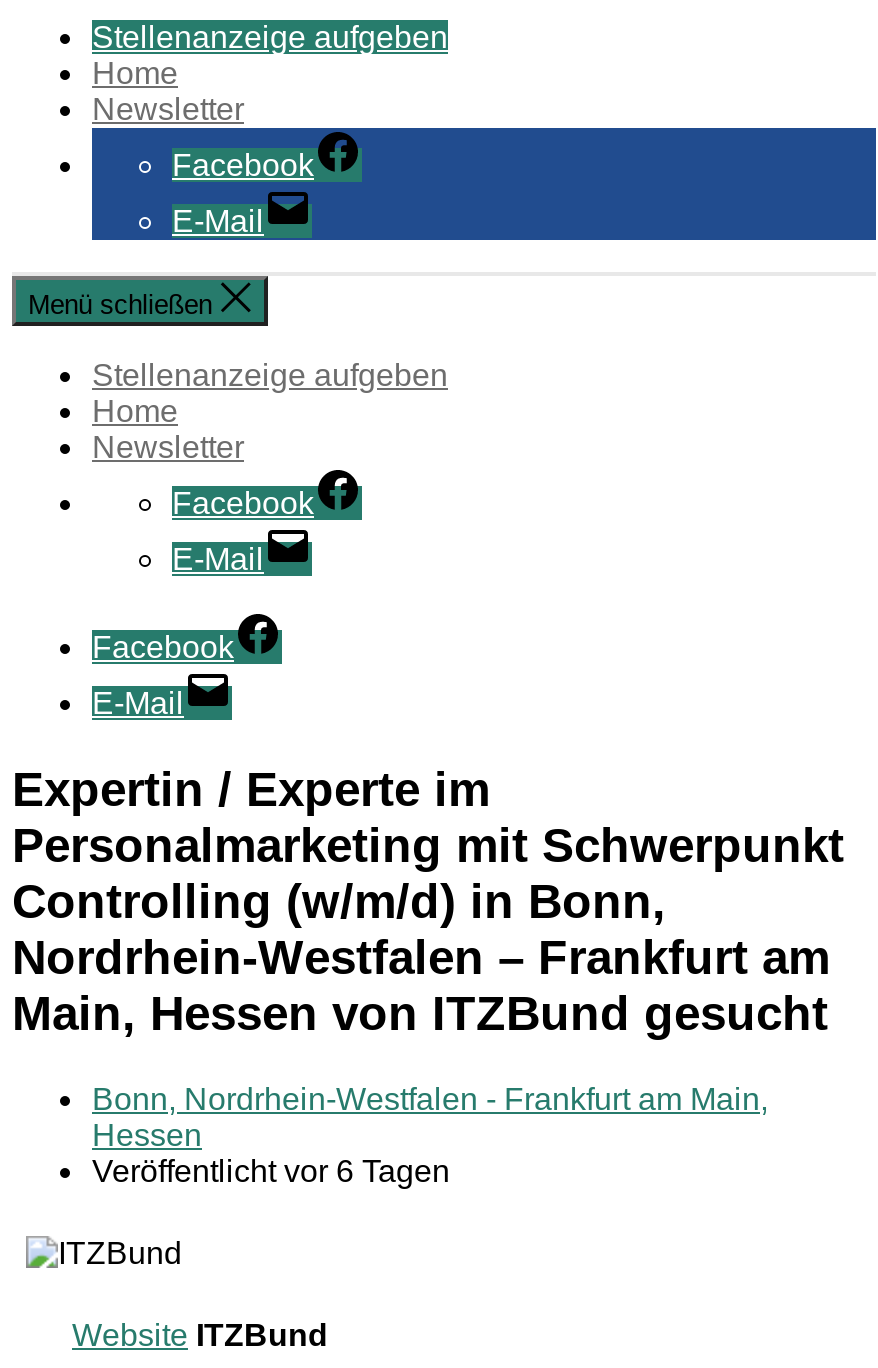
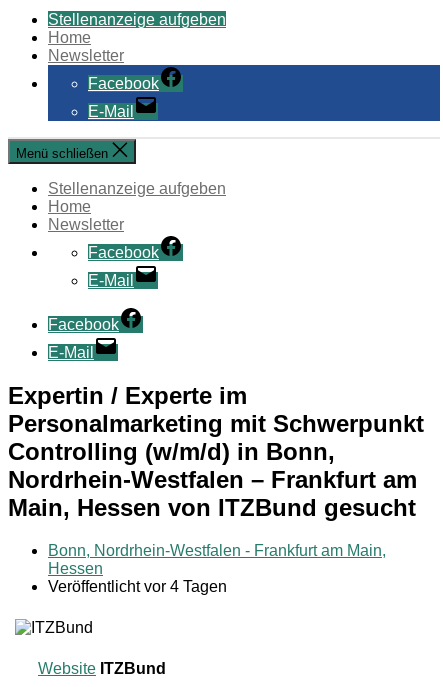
[92,1154,450,1188] Veröffentlicht vor 6 Tagen -> [48,578,227,595] Veröffentlicht vor 4 Tagen

